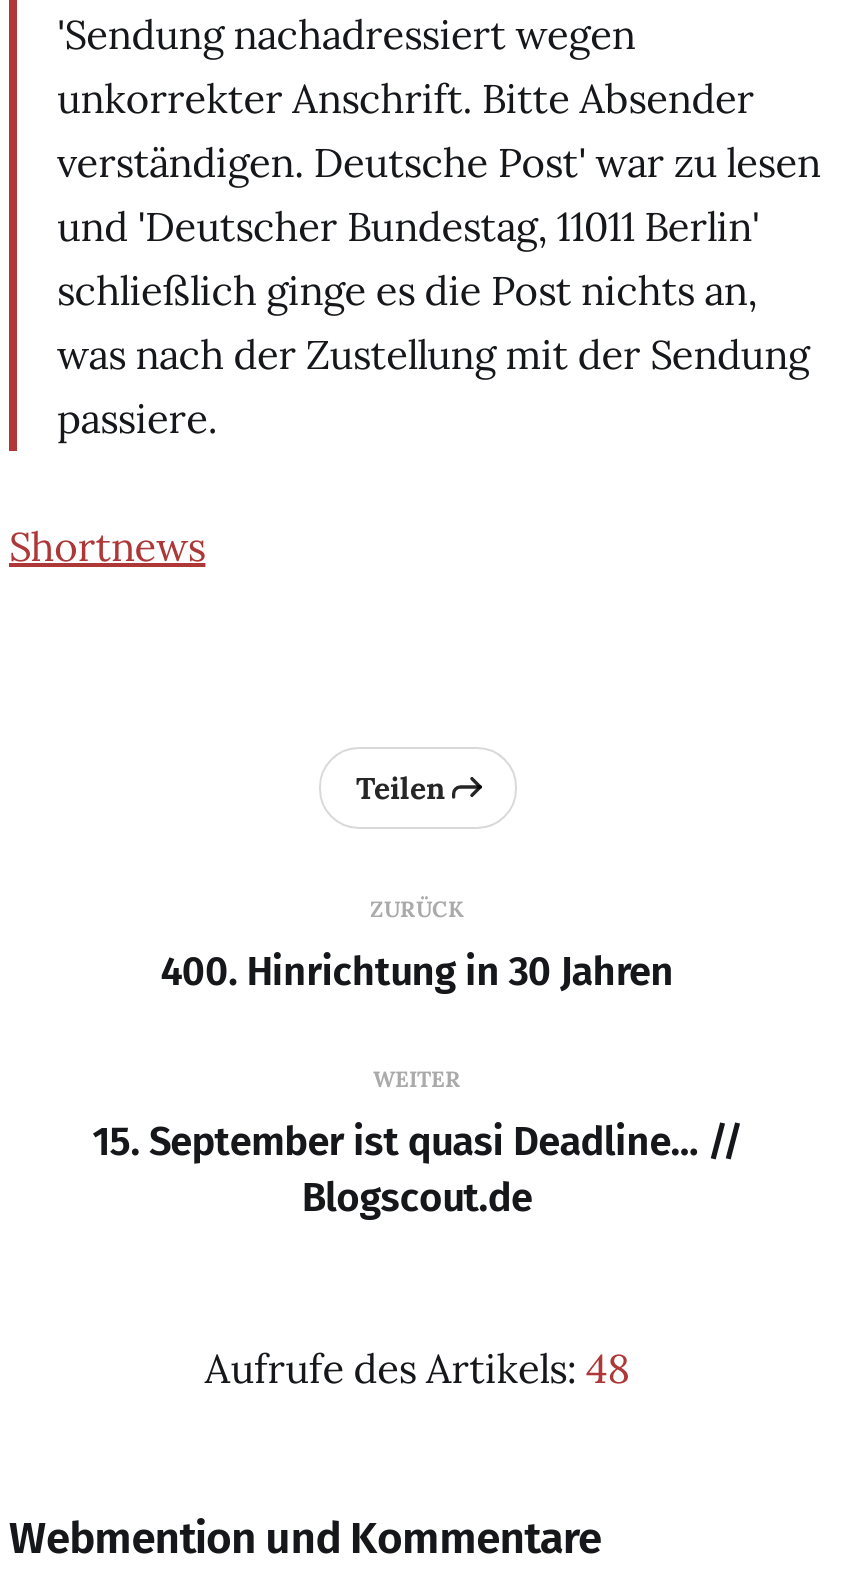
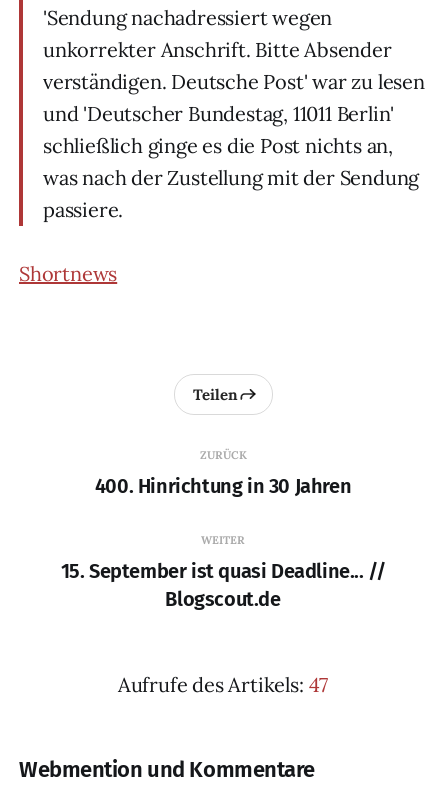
[205,1343,629,1393] Aufrufe des Artikels: 48 -> [118,672,328,697] Aufrufe des Artikels: 47

